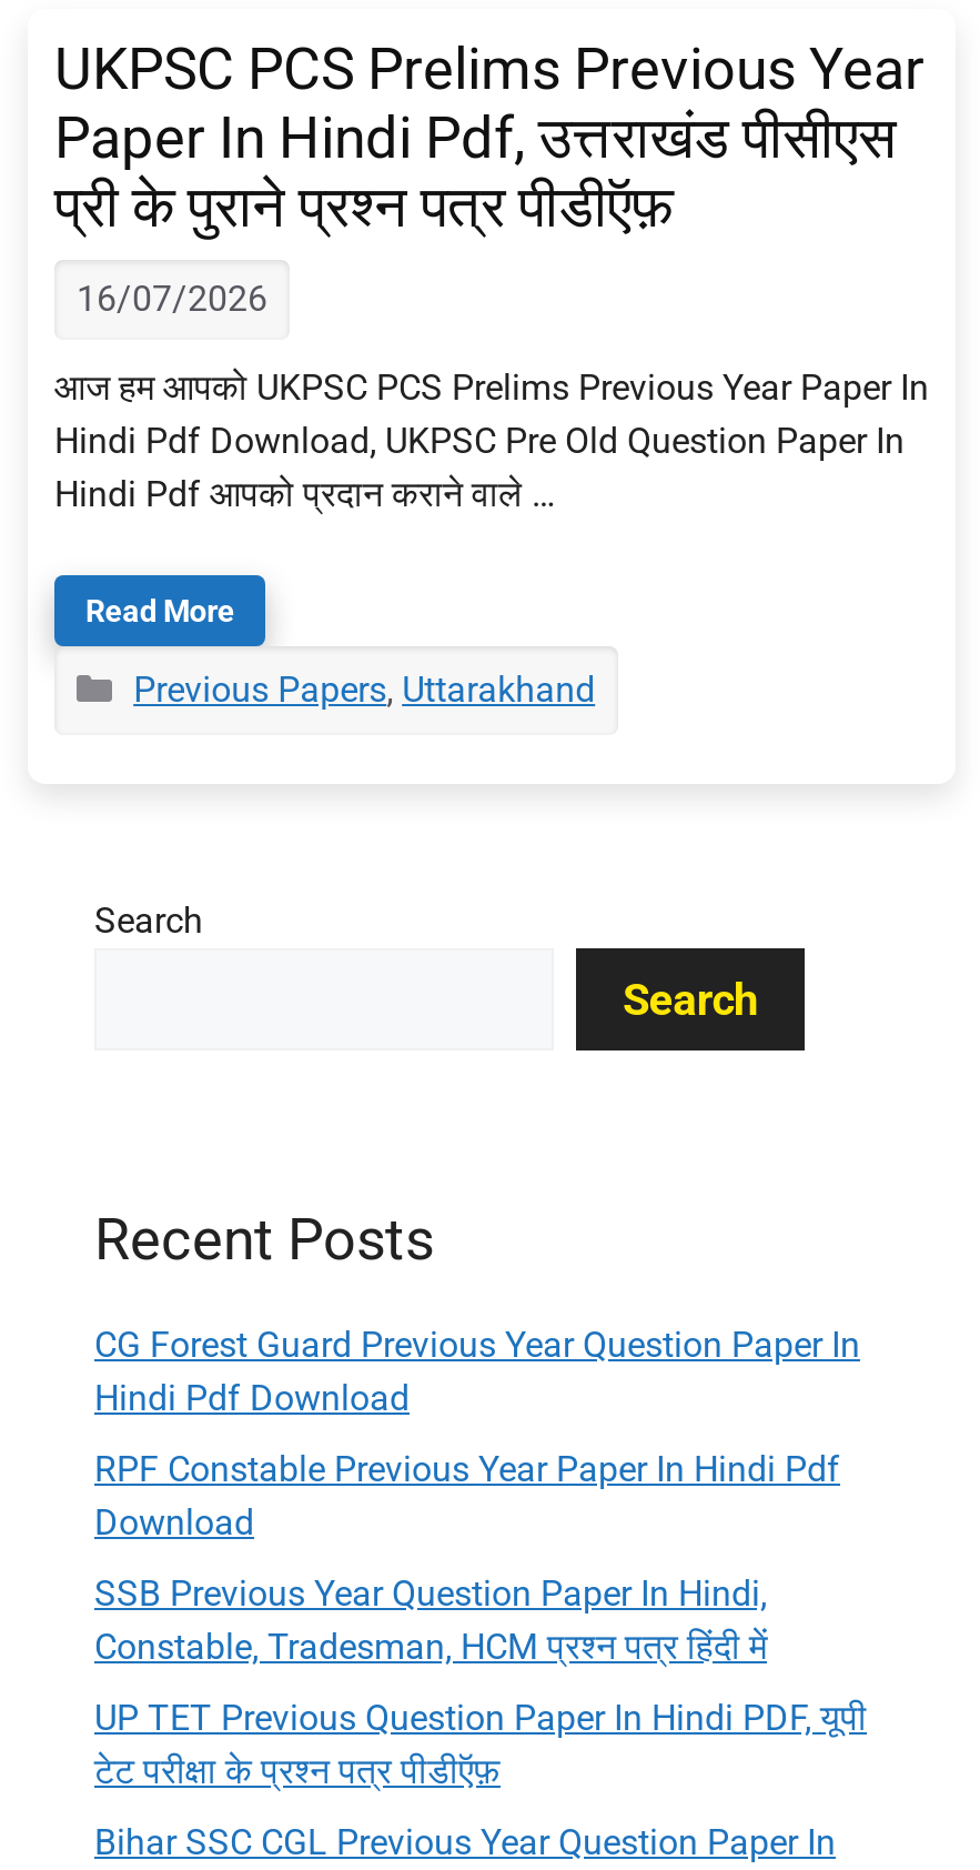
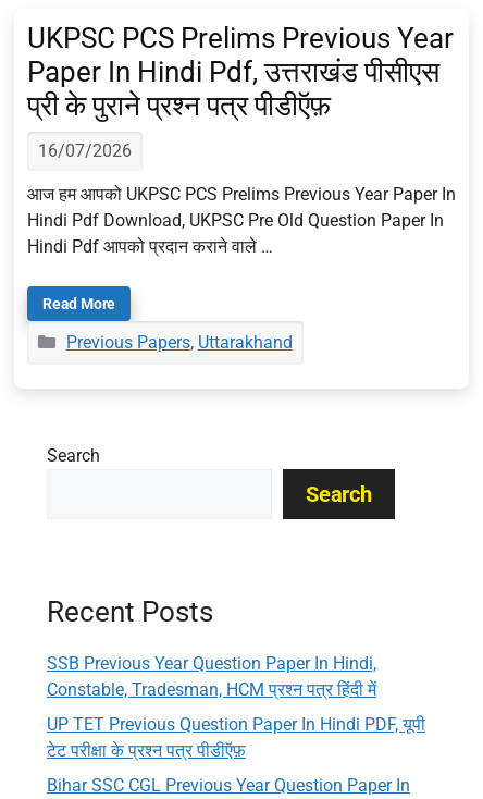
[94,1324,860,1544] CG Forest Guard Previous Year Question Paper In | Hindi Pdf Download | RPF Constable Previous Year Paper In Hindi Pdf | Download -> none

